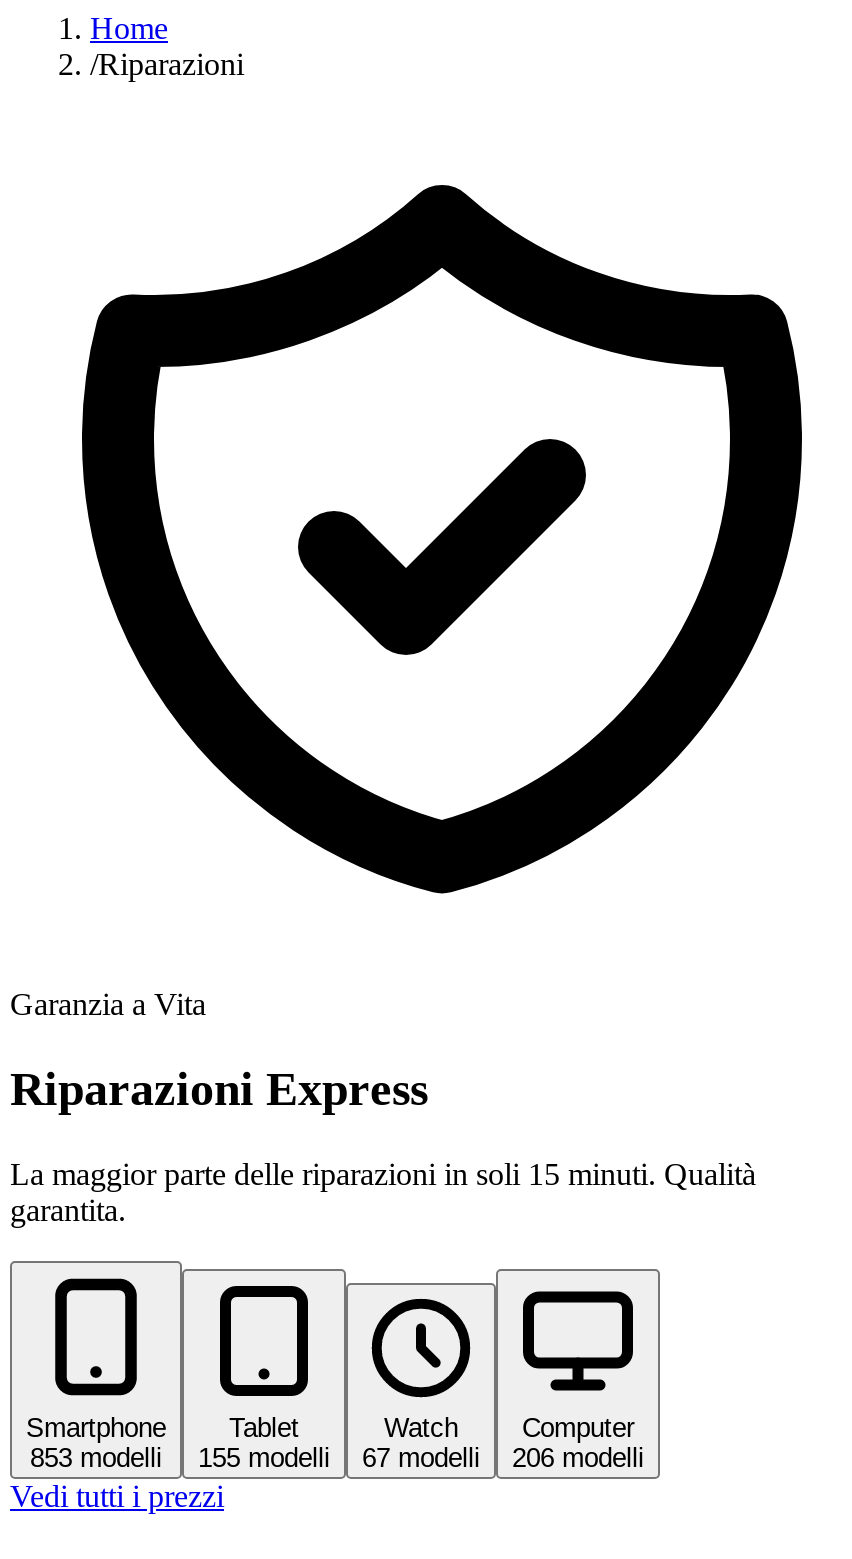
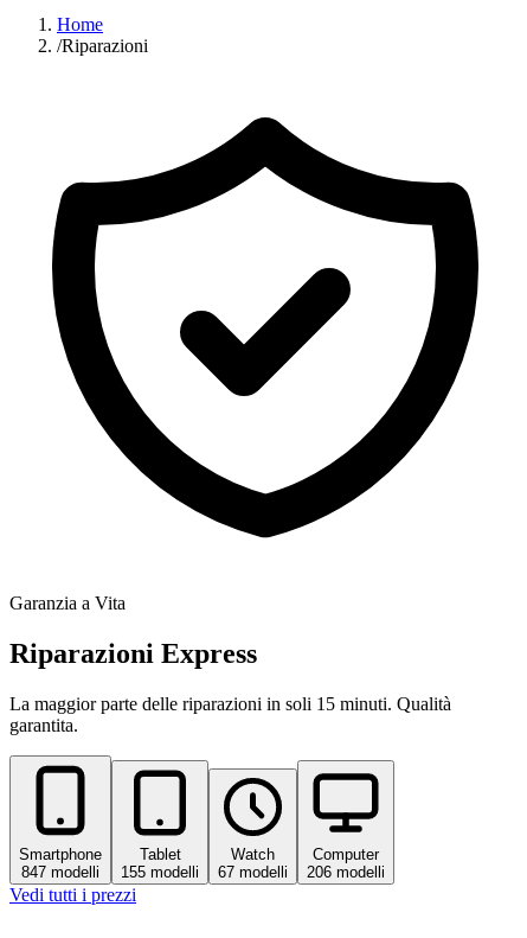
[30,1443,644,1473] 853 modelli 155 modelli 67 modelli 206 modelli -> [21,863,385,881] 847 modelli 155 modelli 67 modelli 206 modelli

